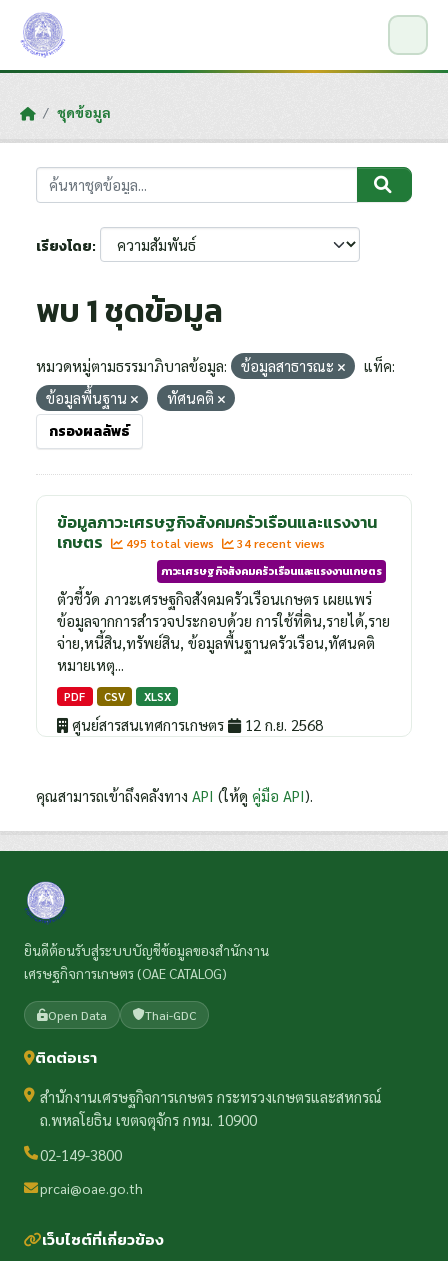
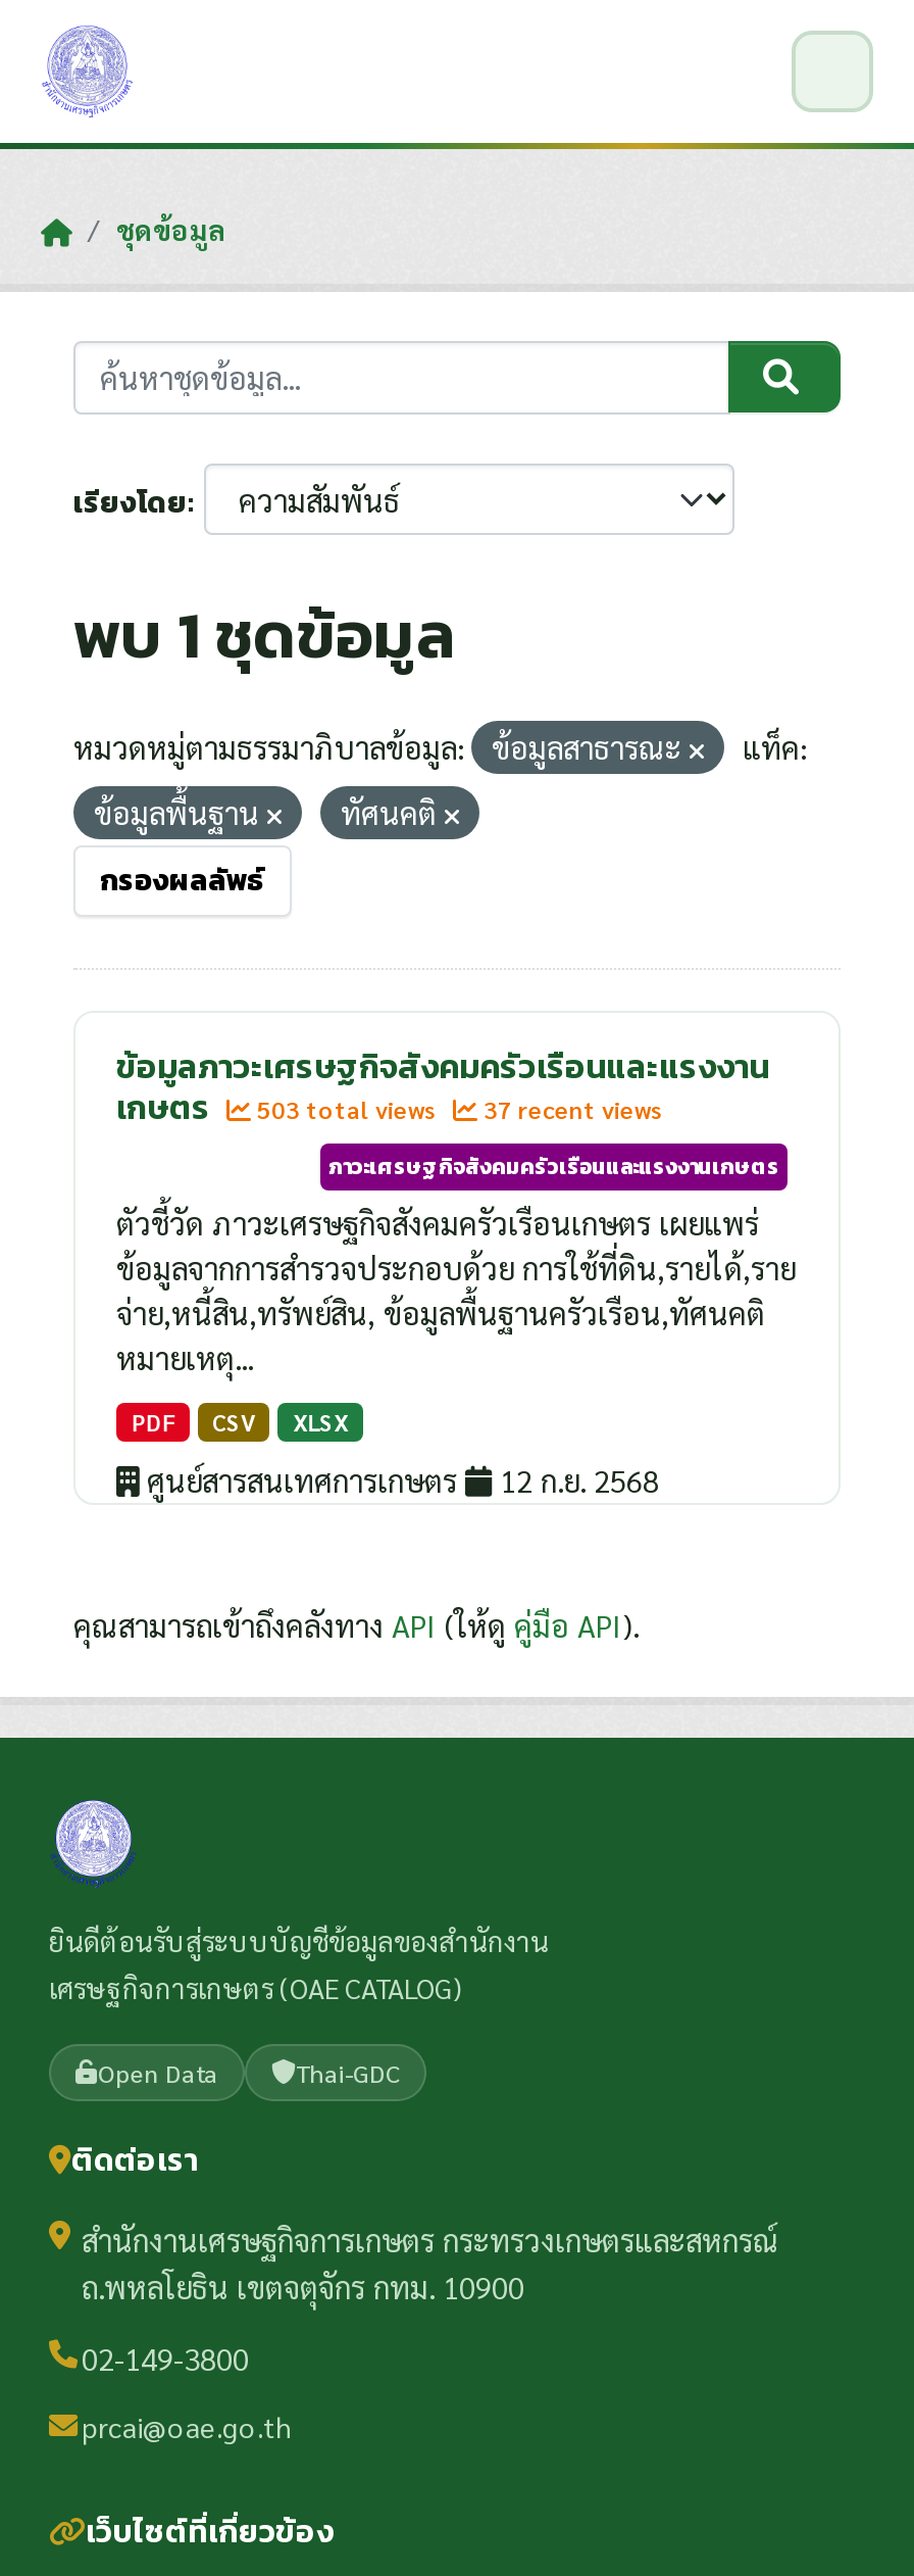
[123,535,217,551] 495 total views -> [251,1092,443,1125] 503 total views
[234,535,325,551] 34 recent views -> [477,1092,663,1125] 37 recent views

